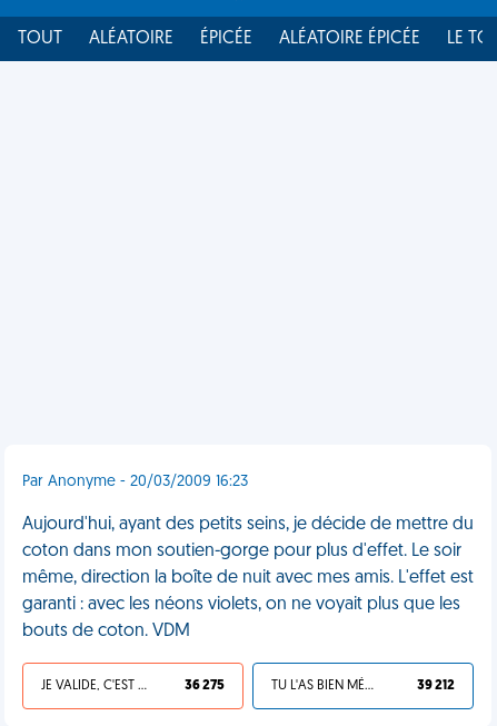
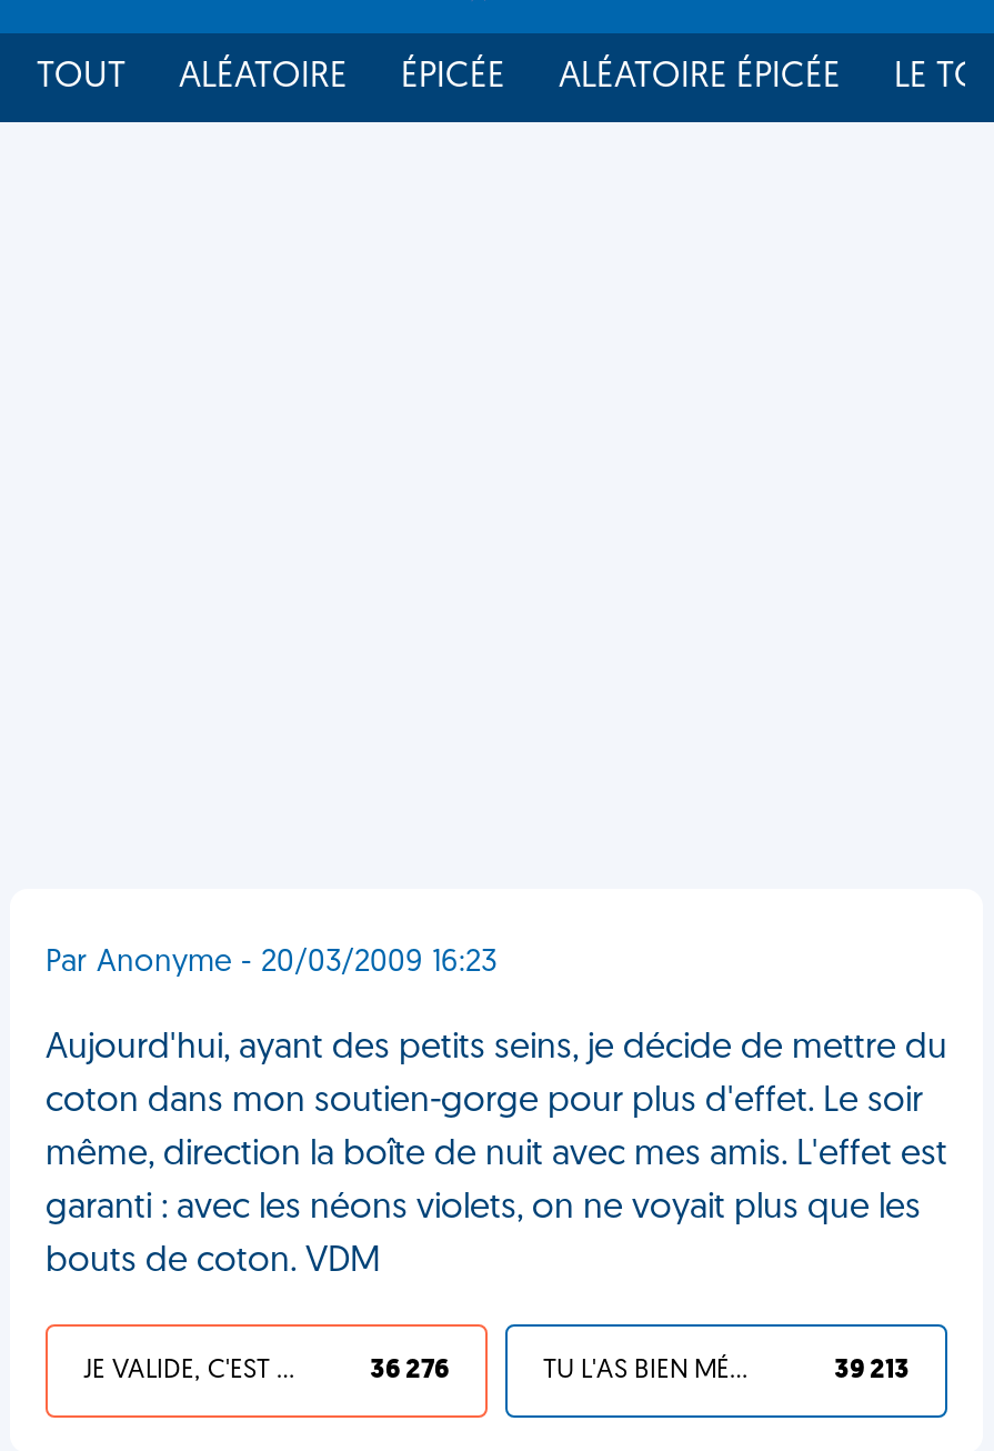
[185,679,225,693] 36 275 -> [370,1358,450,1384] 36 276
[417,679,455,693] 39 212 -> [834,1358,910,1384] 39 213

